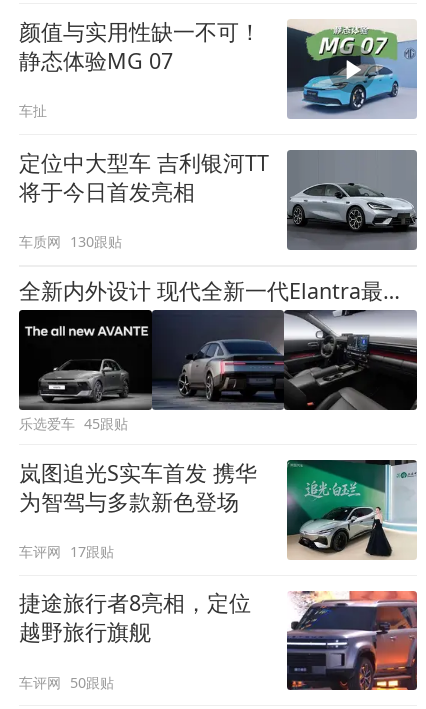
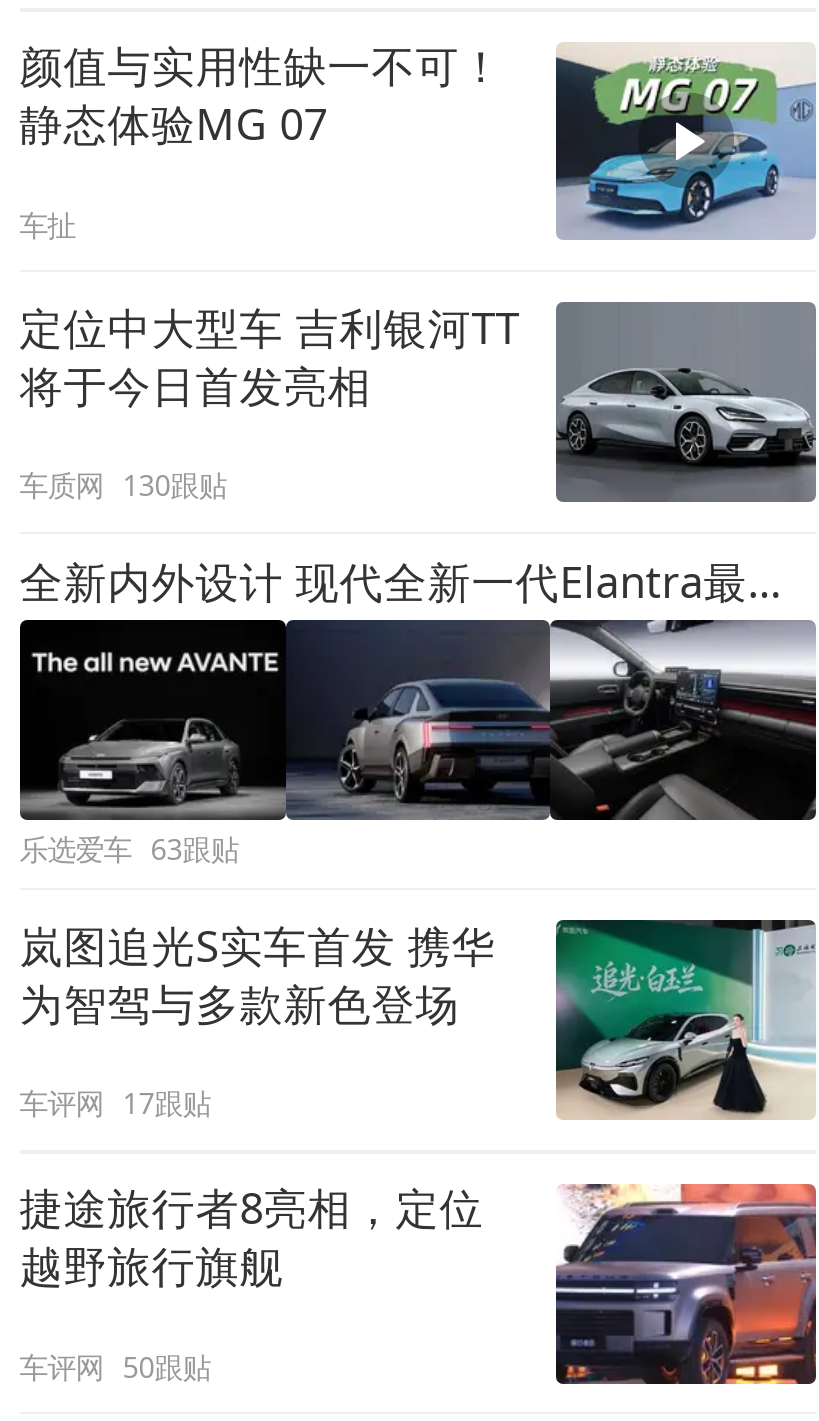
[19,414,128,433] 乐选爱车 45跟贴 -> [19,829,239,867] 乐选爱车 63跟贴

